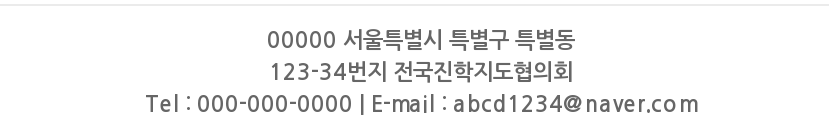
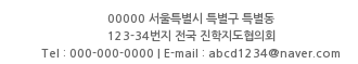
[269,62,573,84] 123-34번지 전국진학지도협의회 -> [107,30,275,42] 123-34번지 전국 진학지도협의회

